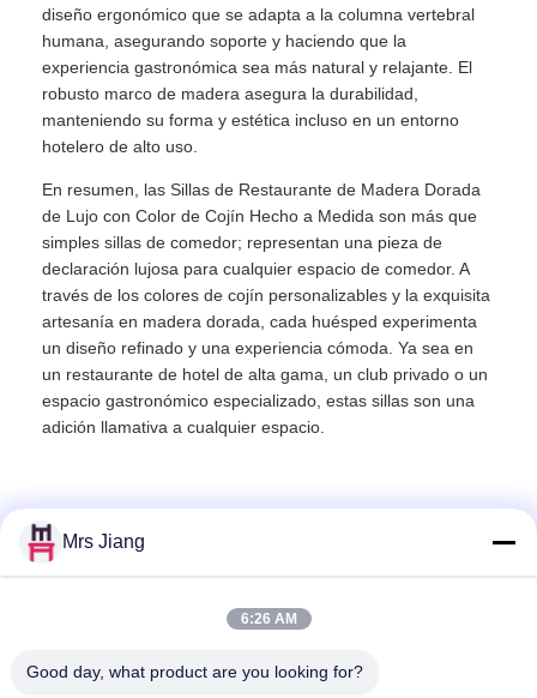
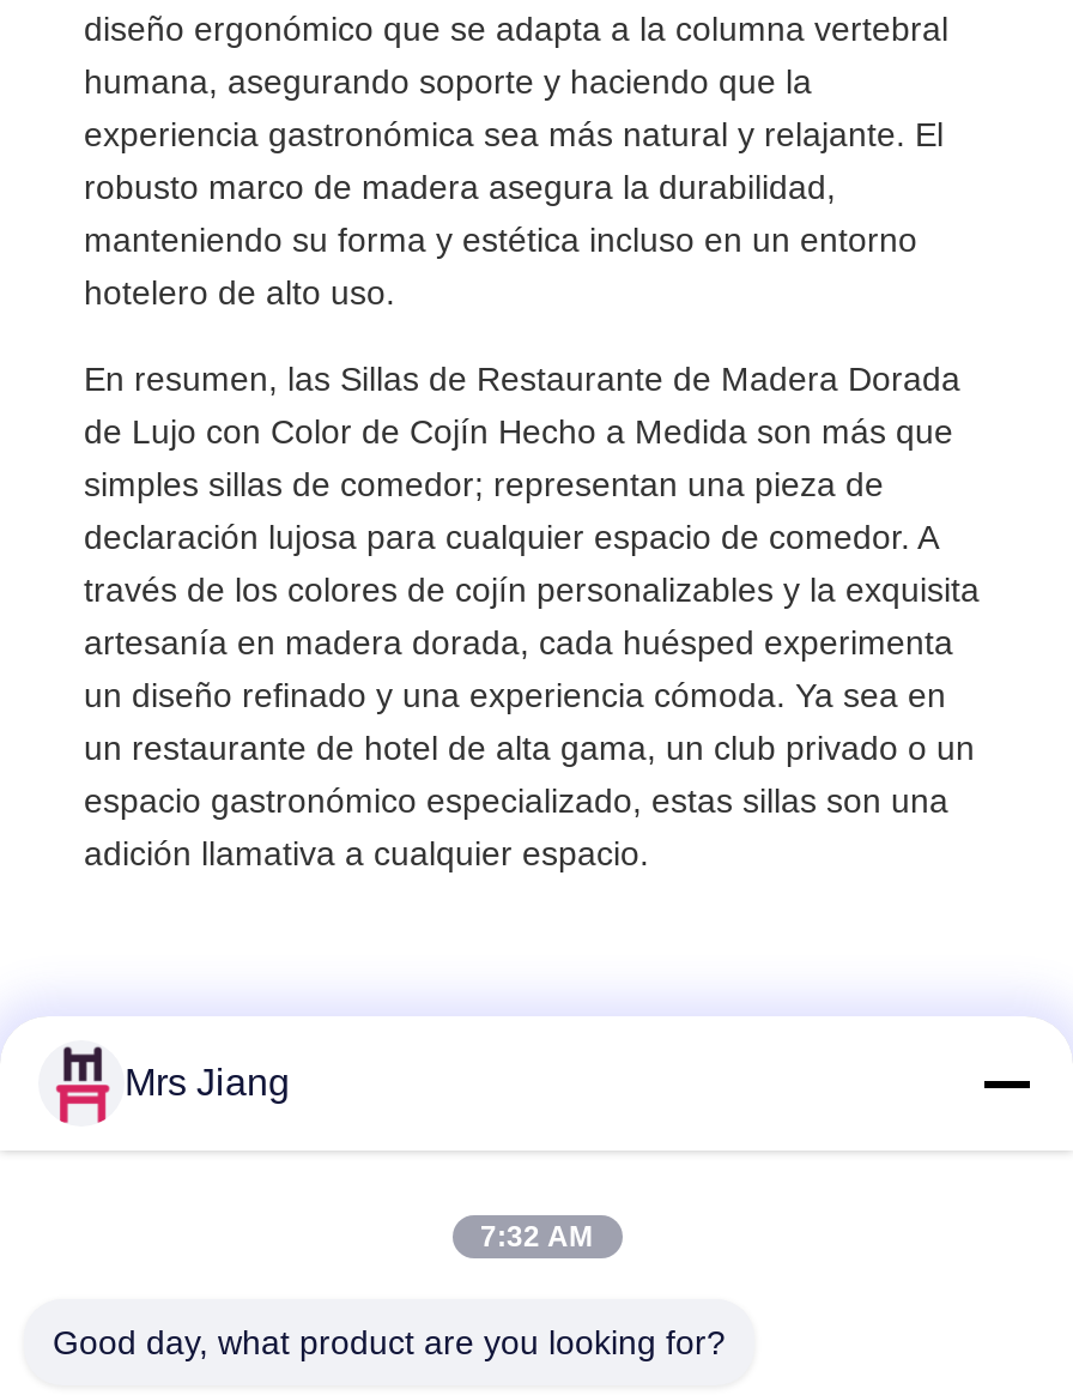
[240,610,297,627] 6:26 AM -> [480,1220,593,1254] 7:32 AM

